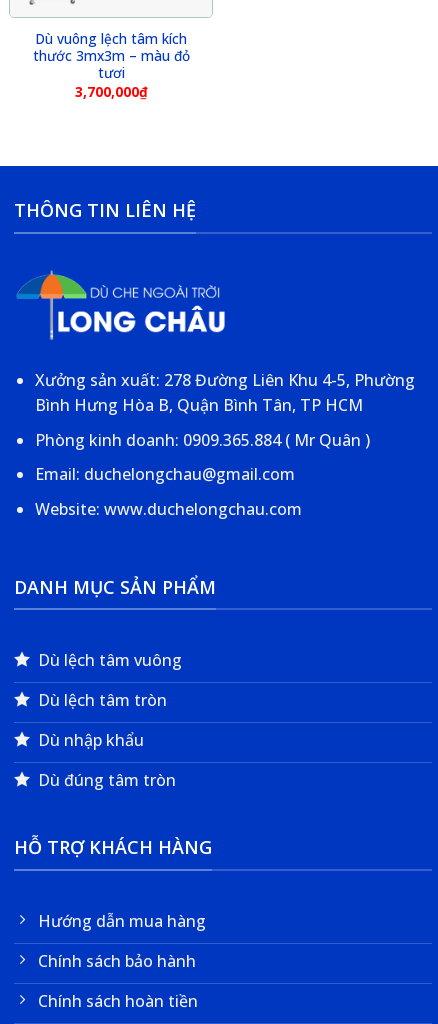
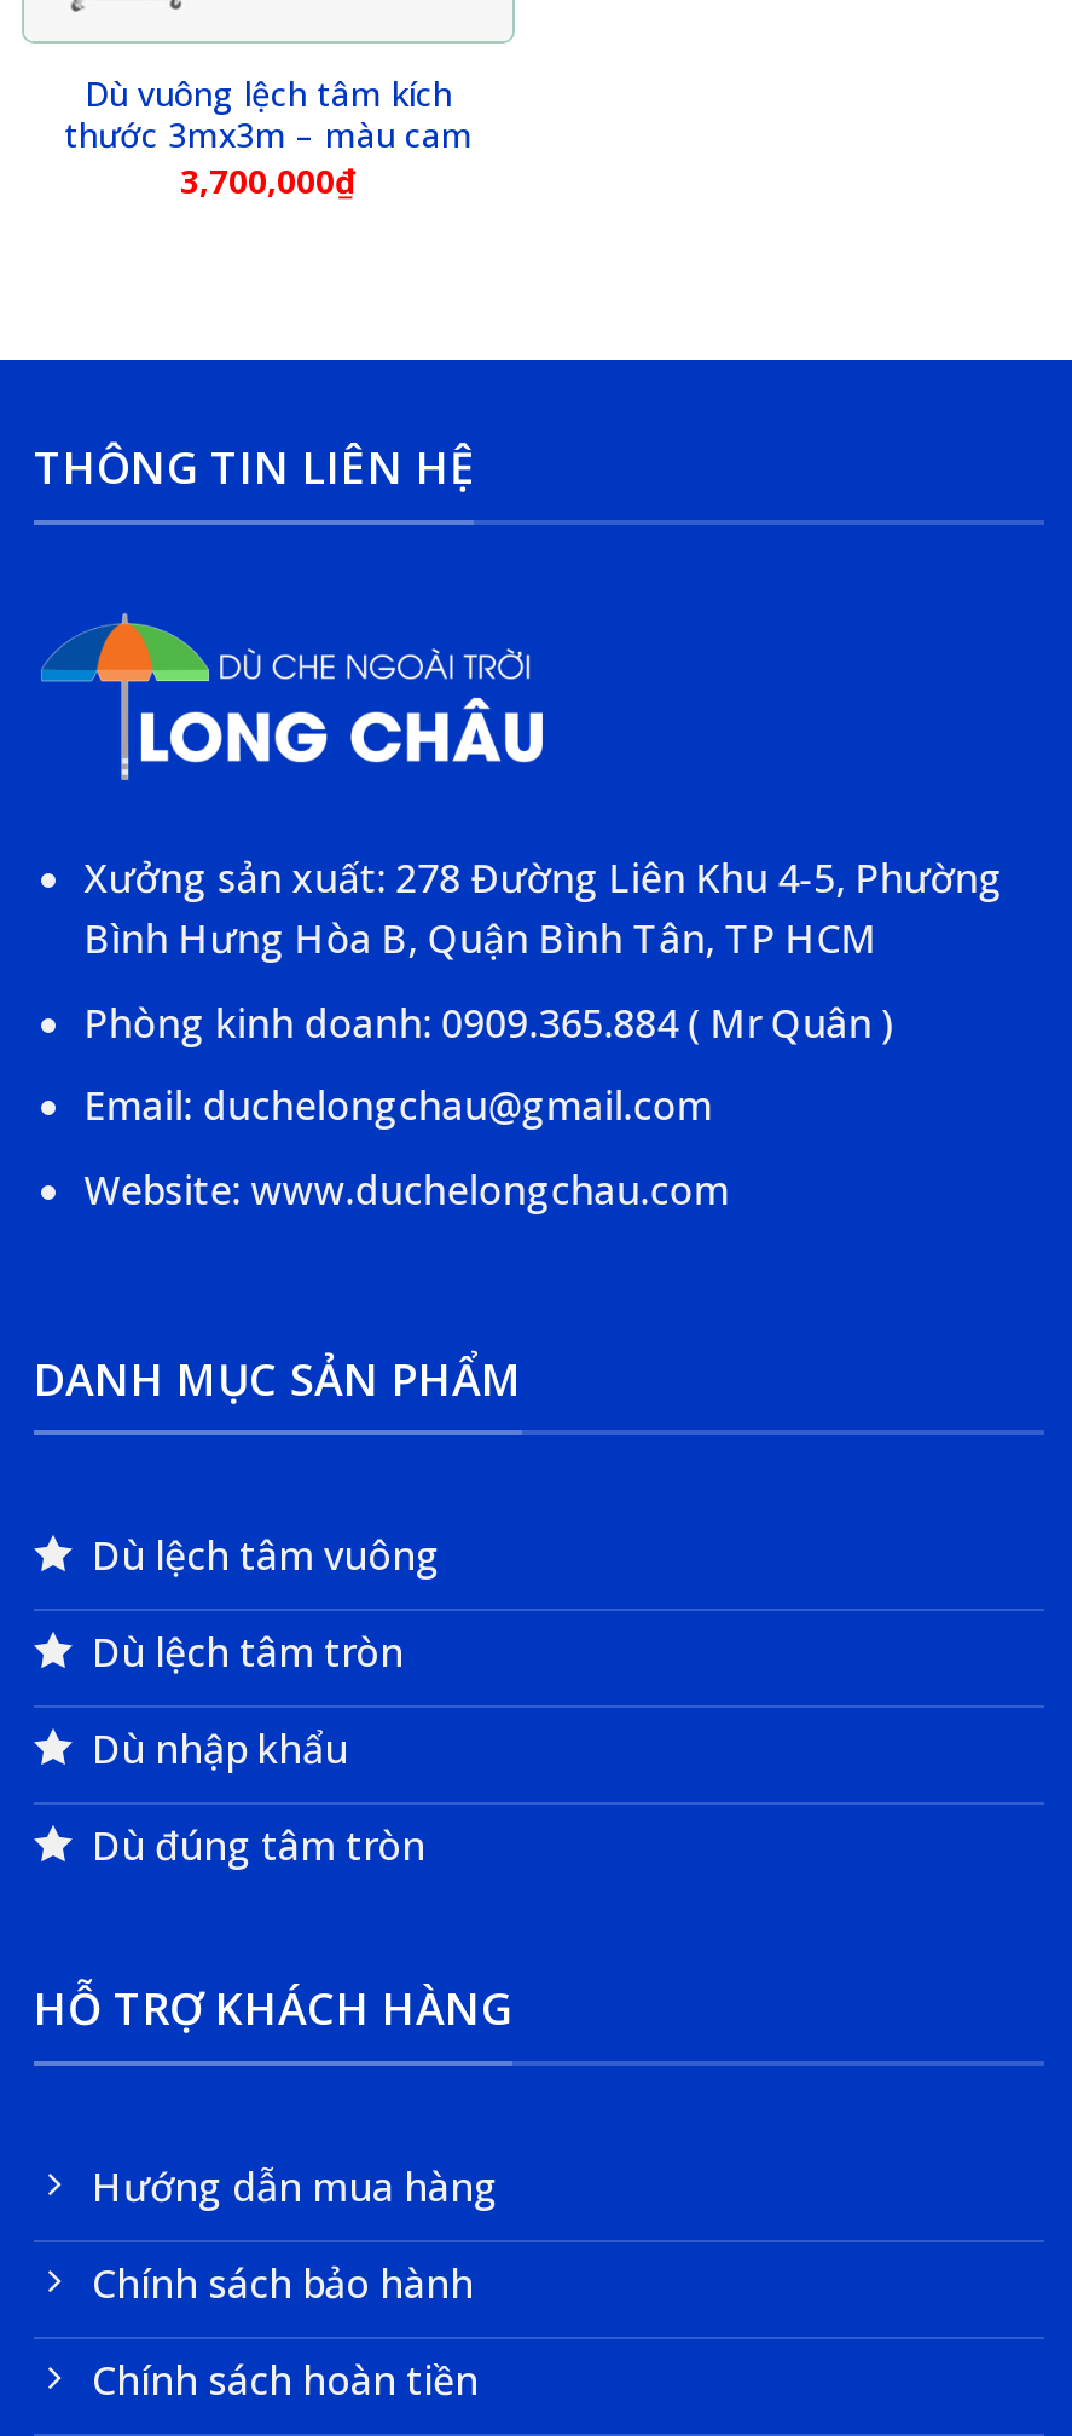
[32,46,189,82] thước 3mx3m – màu đỏ | tươi -> [64,112,473,158] thước 3mx3m – màu cam

